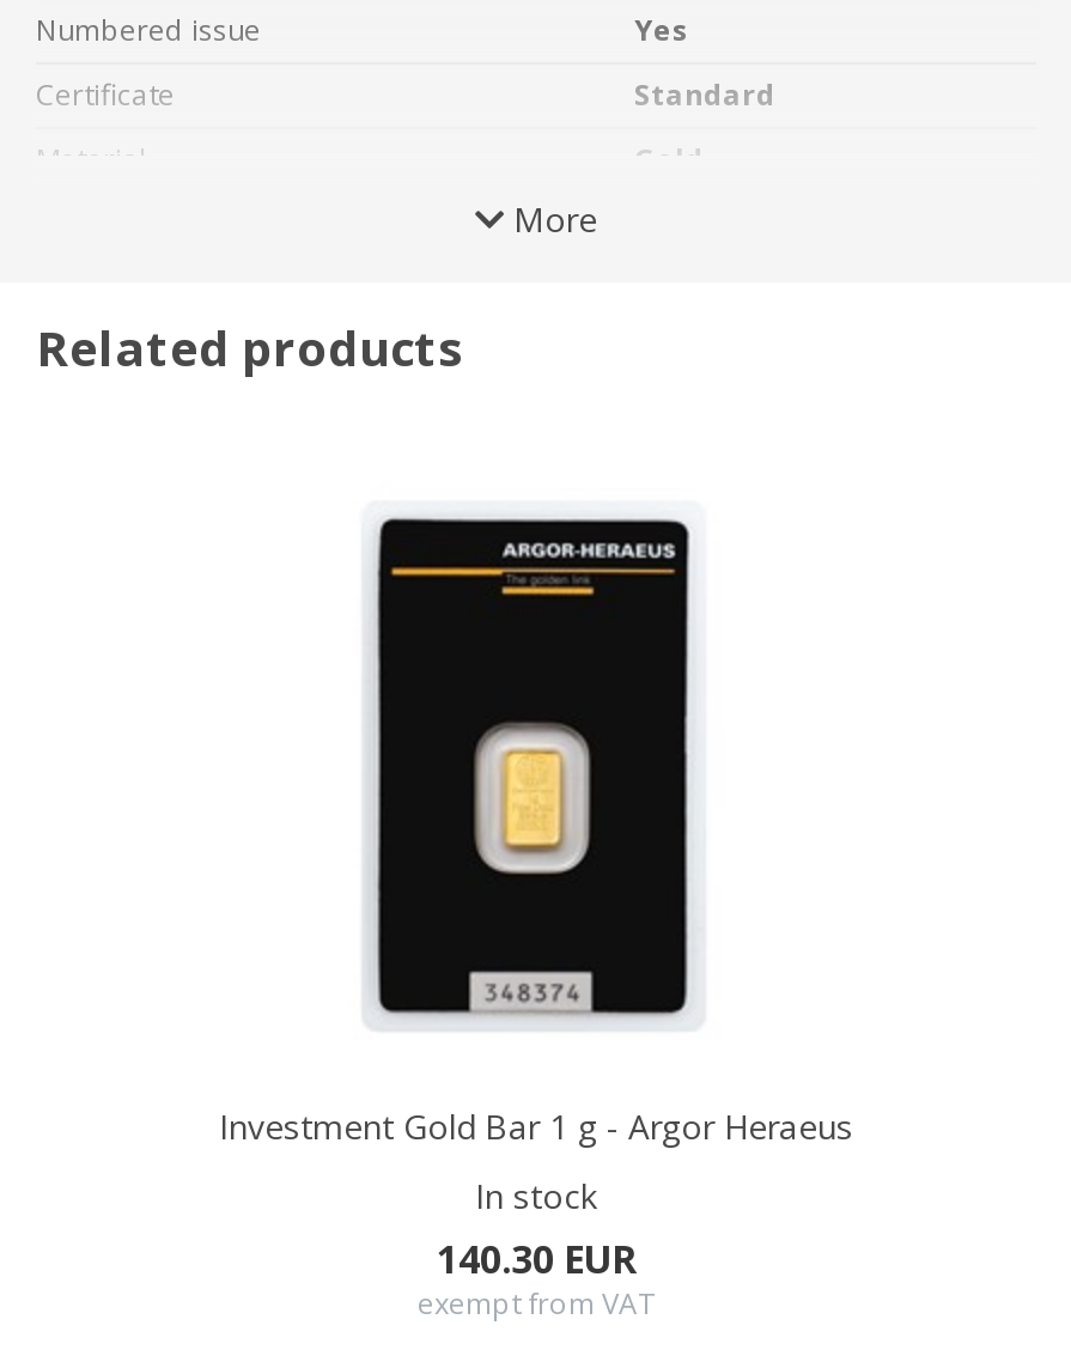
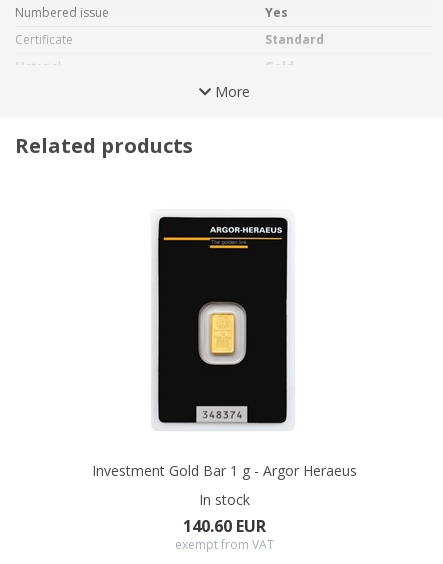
[437,1233,635,1285] 140.30 EUR -> [182,515,265,537] 140.60 EUR

